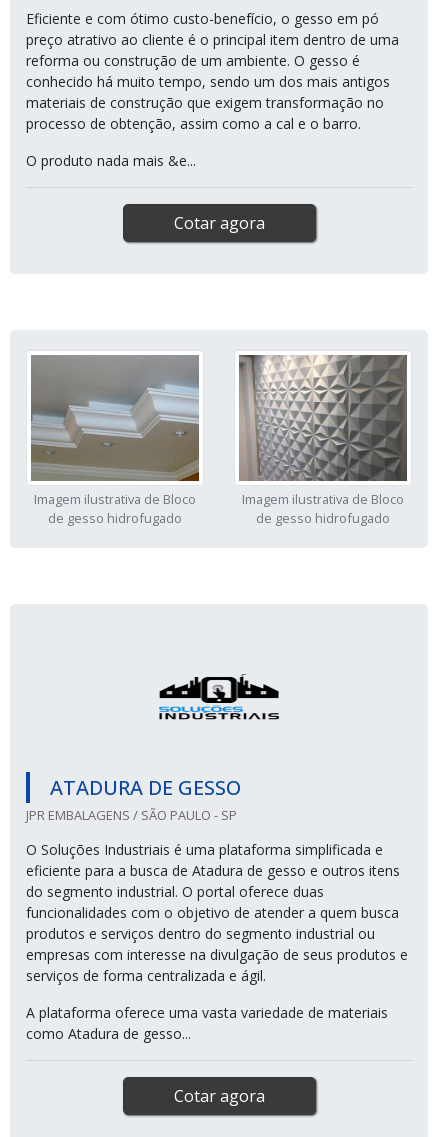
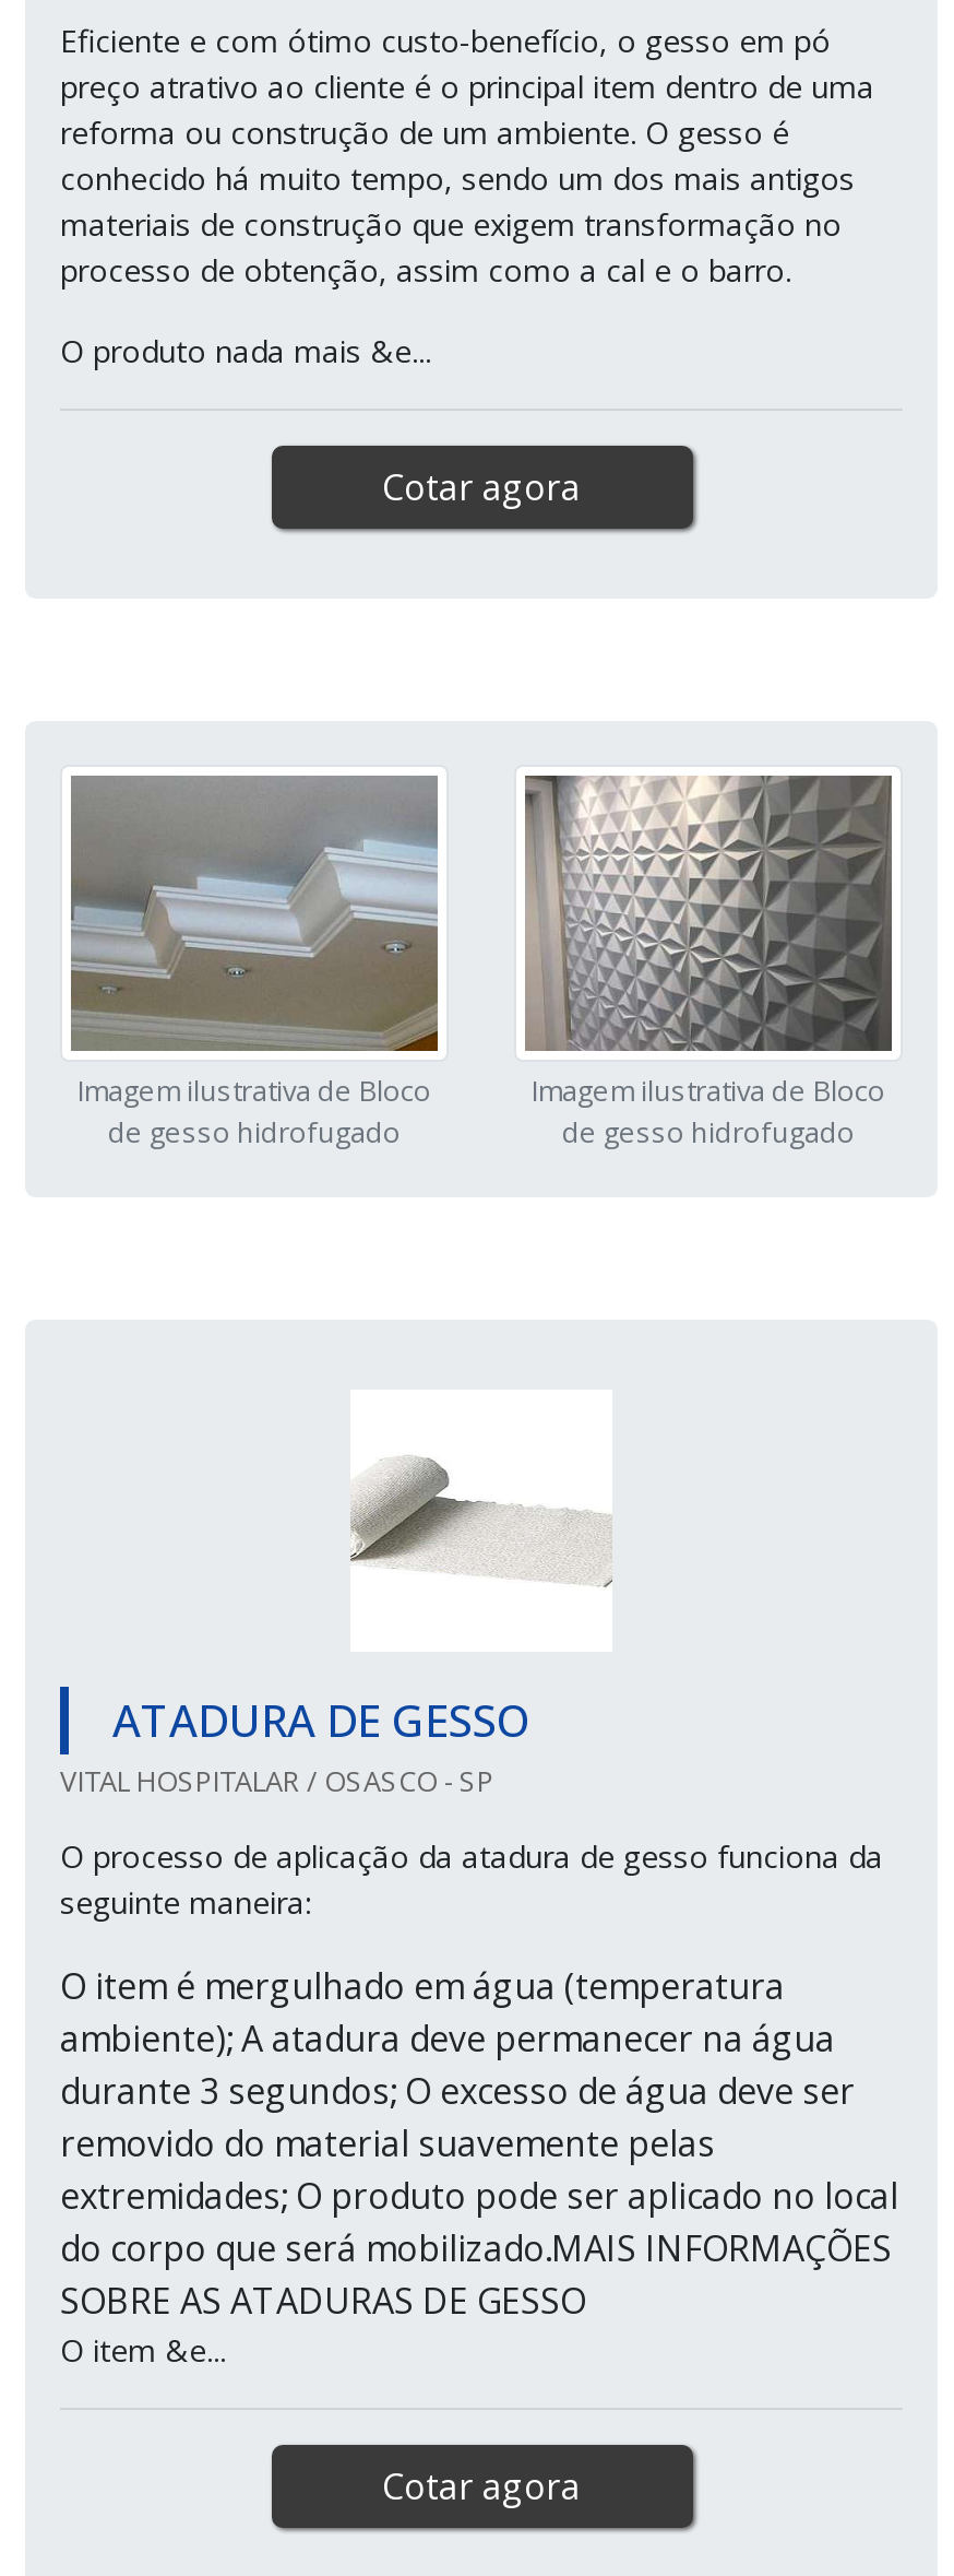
[158,668,280,725] [image] -> [350,1457,612,1586] [image]
[26,806,237,824] JPR EMBALAGENS / SÃO PAULO - SP -> [60,1761,494,1801] VITAL HOSPITALAR / OSASCO - SP
[26,840,408,985] O Soluções Industriais é uma plataforma simplificada e | eficiente para a busca de Atadura de gesso e outros itens | do segmento industrial. O portal oferece duas | funcionalidades com o objetivo de atender a quem busca | produtos e serviços dentro do segmento industrial ou | empresas com interesse na divulgação de seus produtos e | serviços de forma centralizada e ágil. -> [60,1836,883,1923] O processo de aplicação da atadura de gesso funciona da | seguinte maneira:
[26,1003,388,1043] A plataforma oferece uma vasta variedade de materiais | como Atadura de gesso... -> [60,1962,898,2371] O item é mergulhado em água (temperatura | ambiente); A atadura deve permanecer na água | durante 3 segundos; O excesso de água deve ser | removido do material suavemente pelas | extremidades; O produto pode ser aplicado no local | do corpo que será mobilizado.MAIS INFORMAÇÕES | SOBRE AS ATADURAS DE GESSO | O item &e...

